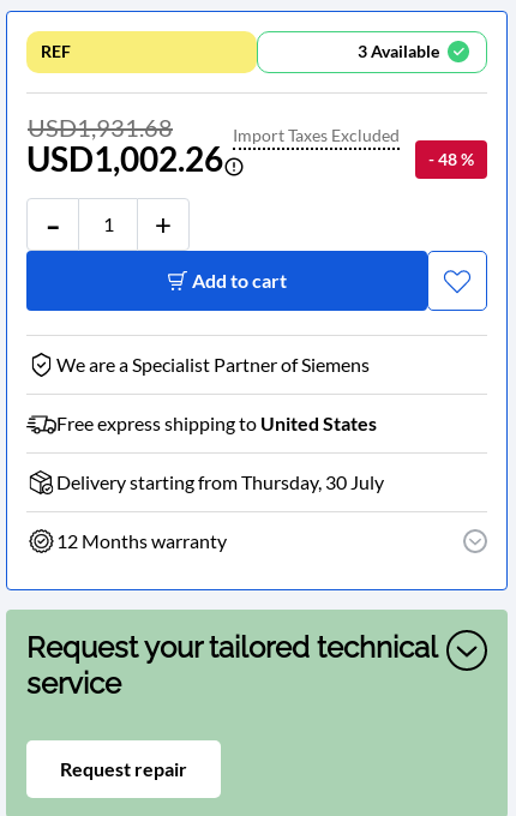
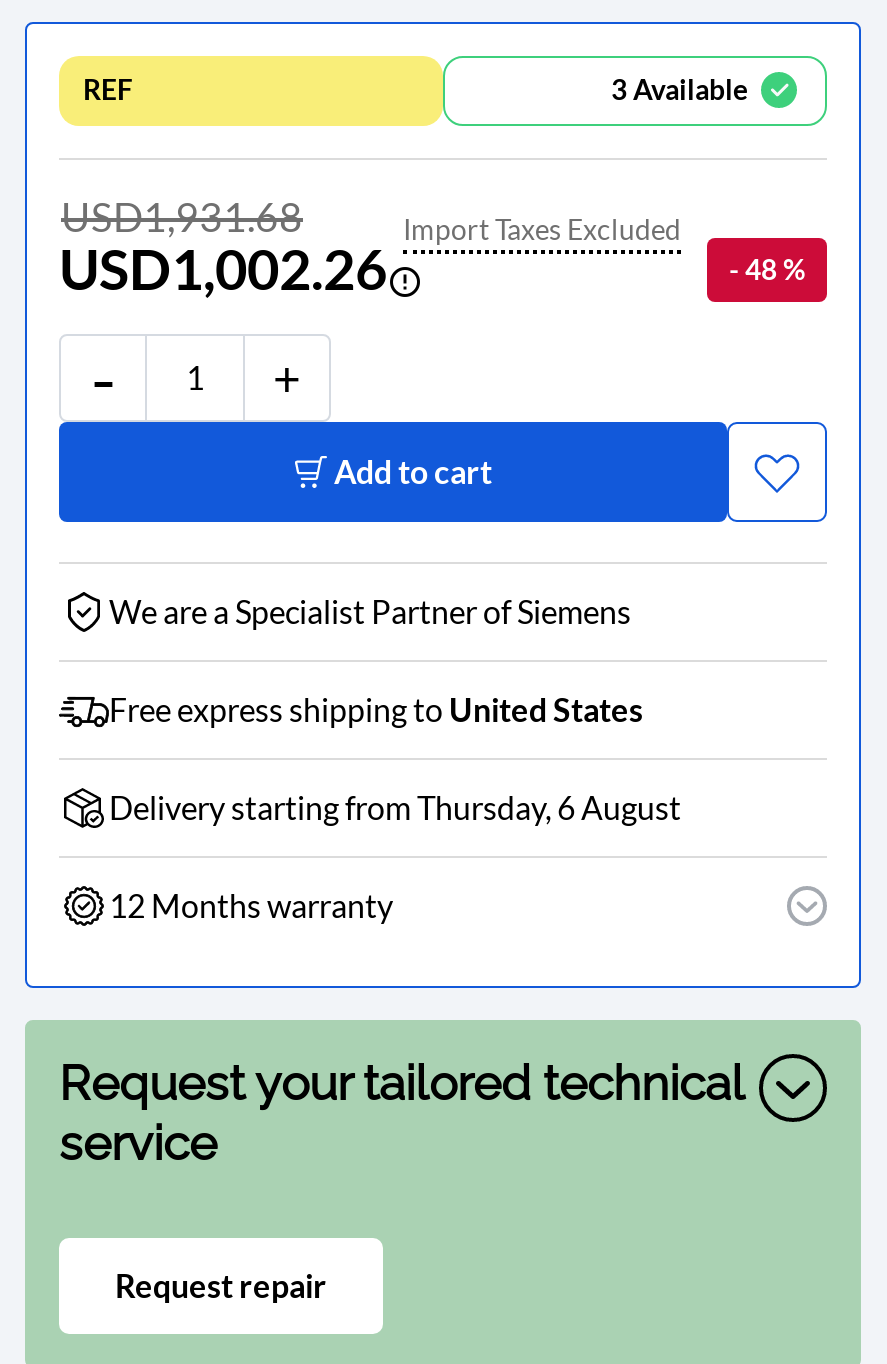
[56,470,384,493] Delivery starting from Thursday, 30 July -> [109,788,681,826] Delivery starting from Thursday, 6 August

